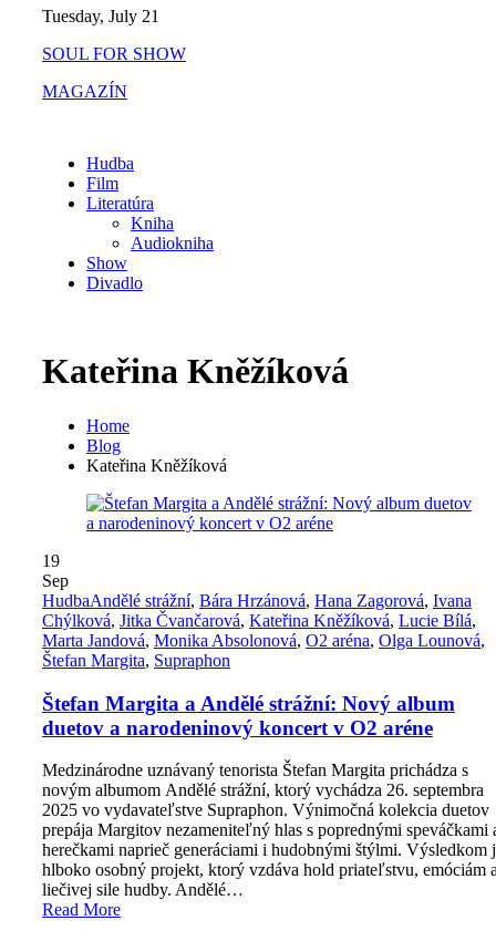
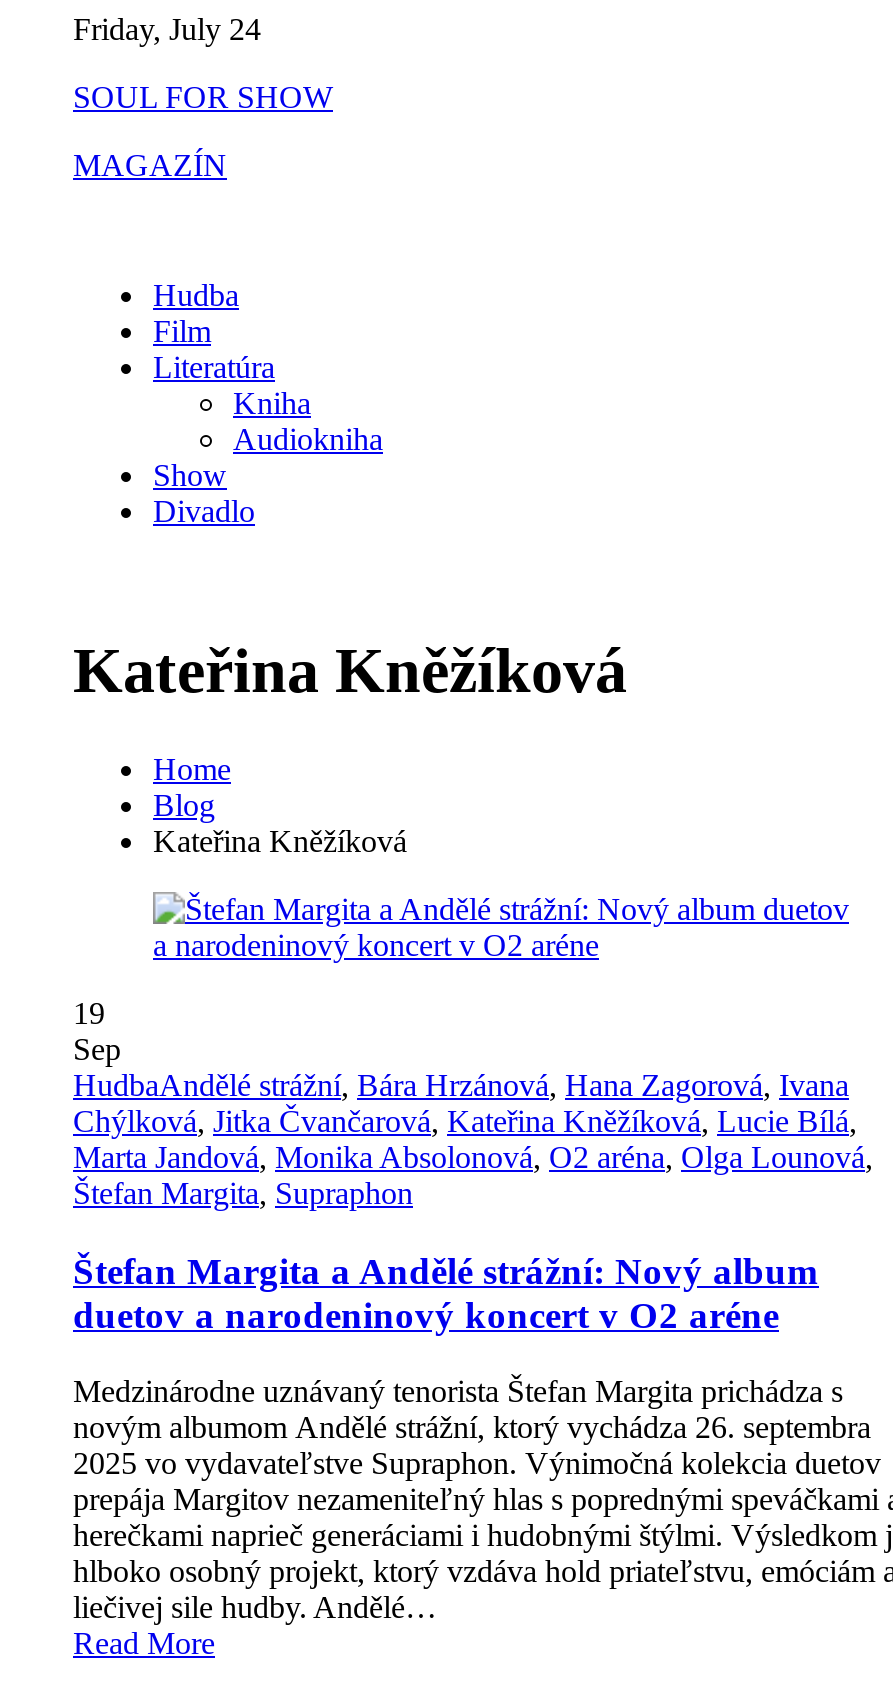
[42,7,159,25] Tuesday, July 21 -> [73,12,261,46] Friday, July 24

